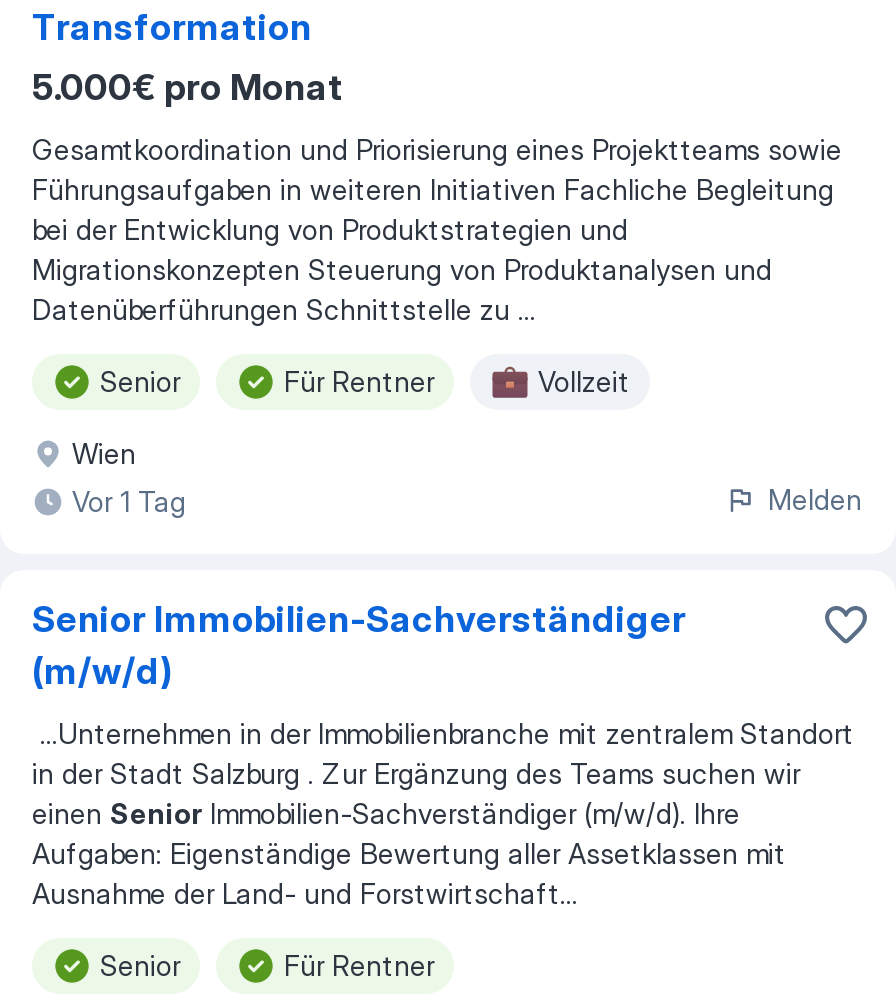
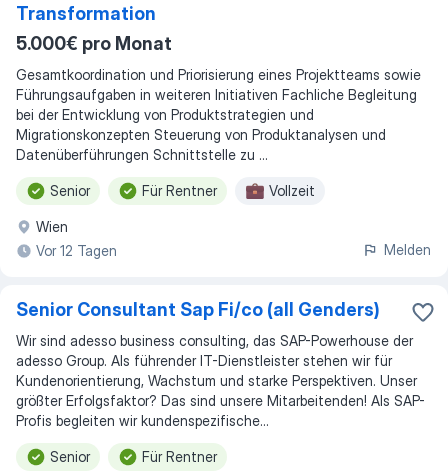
[72,484,186,518] Vor 1 Tag -> [36,242,117,259] Vor 12 Tagen
[32,598,686,692] Senior Immobilien-Sachverständiger | (m/w/d) -> [16,299,380,320] Senior Consultant Sap Fi/co (all Genders)
[32,716,854,910] ...Unternehmen in der Immobilienbranche mit zentralem Standort | in der Stadt Salzburg . Zur Ergänzung des Teams suchen wir | einen Senior Immobilien-Sachverständiger (m/w/d). Ihre | Aufgaben: Eigenständige Bewertung aller Assetklassen mit | Ausnahme der Land- und Forstwirtschaft... -> [16,332,425,429] Wir sind adesso business consulting, das SAP-Powerhouse der | adesso Group. Als führender IT-Dienstleister stehen wir für | Kundenorientierung, Wachstum und starke Perspektiven. Unser | größter Erfolgsfaktor? Das sind unsere Mitarbeitenden! Als SAP- | Profis begleiten wir kundenspezifische...

